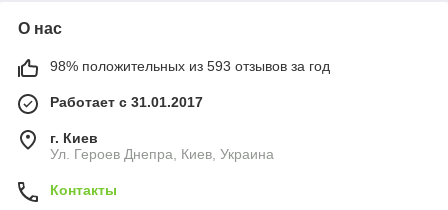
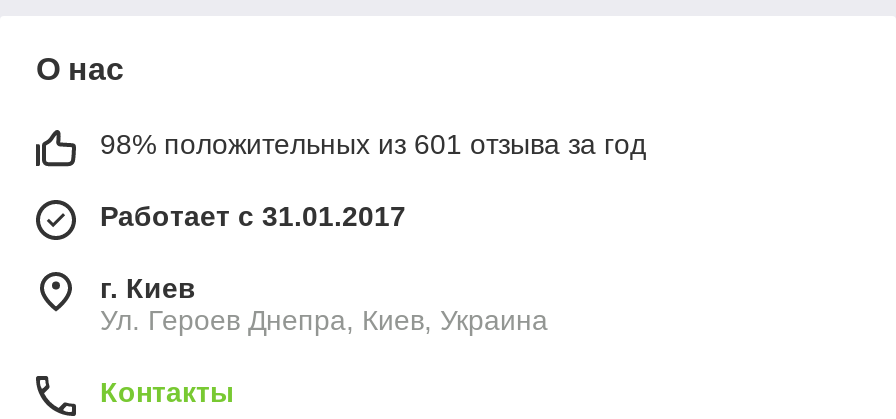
[50,58,330,74] 98% положительных из 593 отзывов за год -> [100,129,646,161] 98% положительных из 601 отзыва за год

